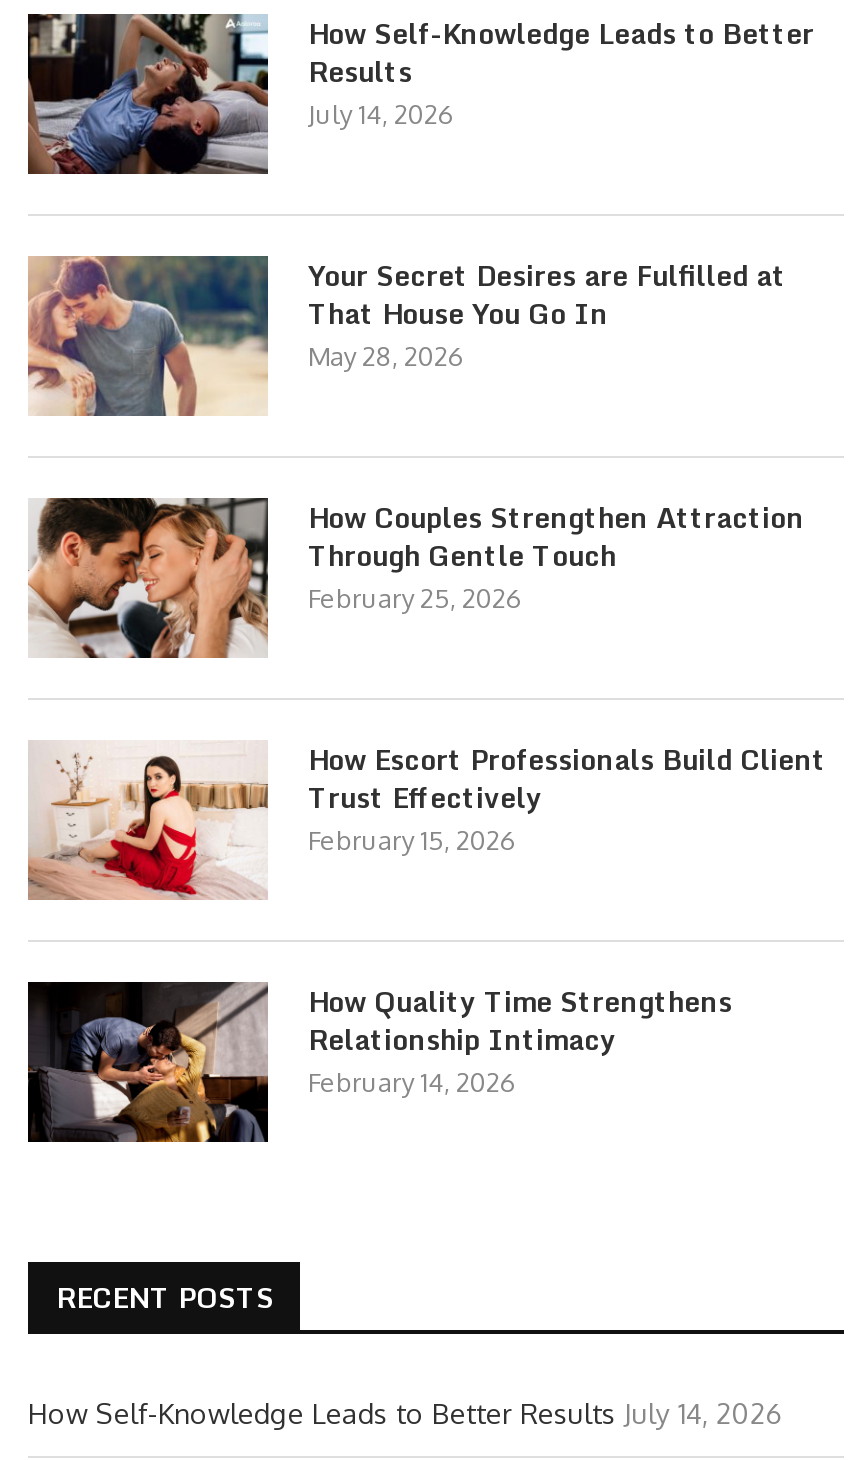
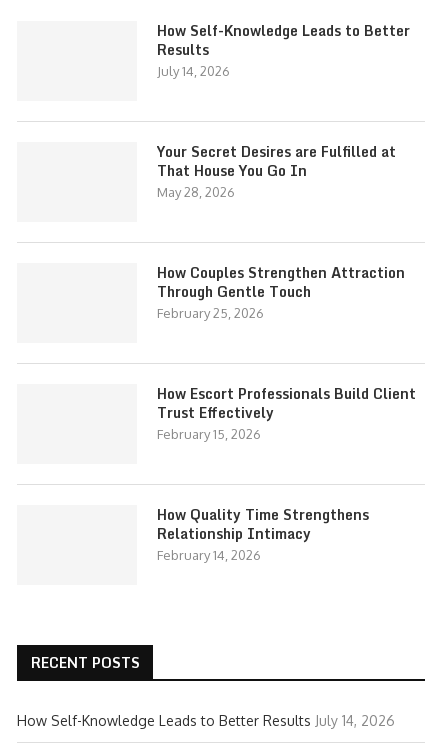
[26,12,270,176] [image] -> none
[26,254,270,418] [image] -> none
[28,496,270,660] [image] -> none
[26,742,270,902] [image] -> none
[26,980,270,1144] [image] -> none

